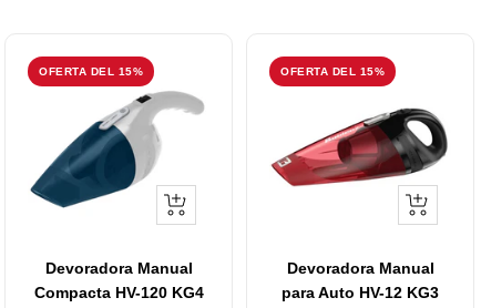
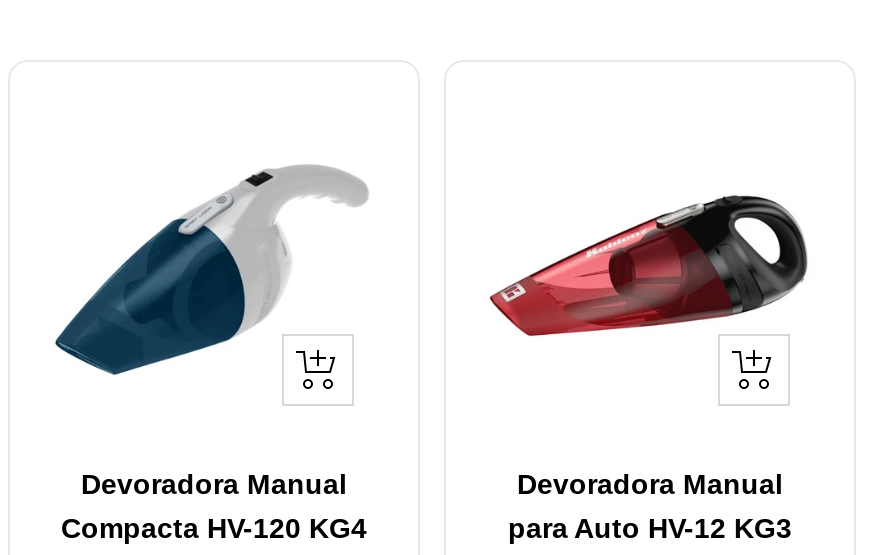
[39,65,143,78] OFERTA DEL 15% -> none
[280,65,385,78] OFERTA DEL 15% -> none

